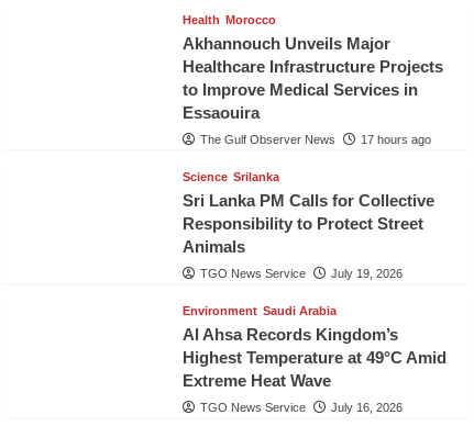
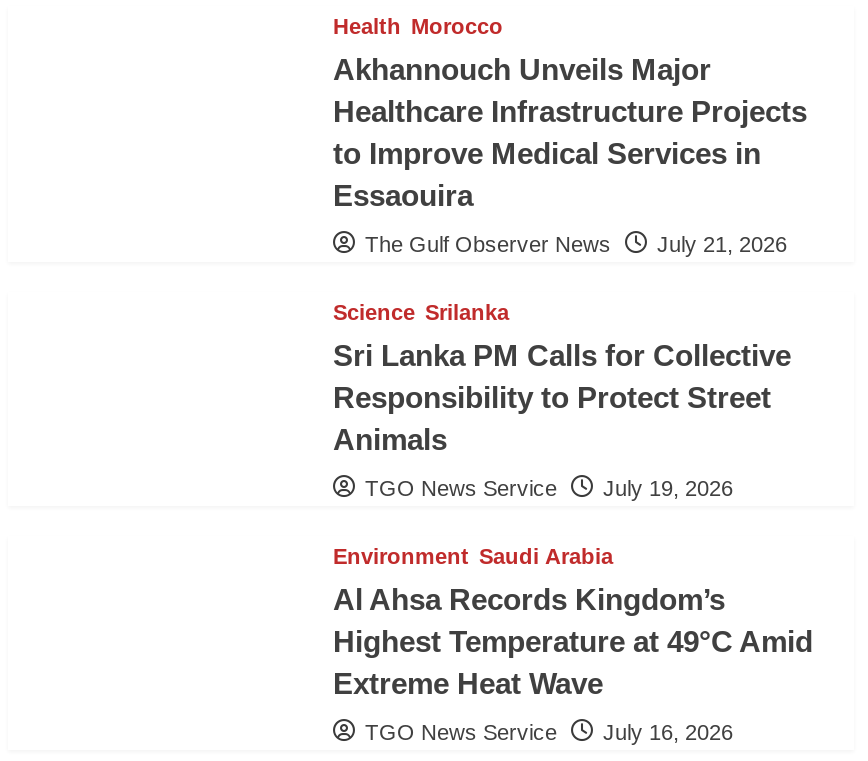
[200,133,431,146] The Gulf Observer News 17 hours ago -> [365,231,787,255] The Gulf Observer News July 21, 2026

